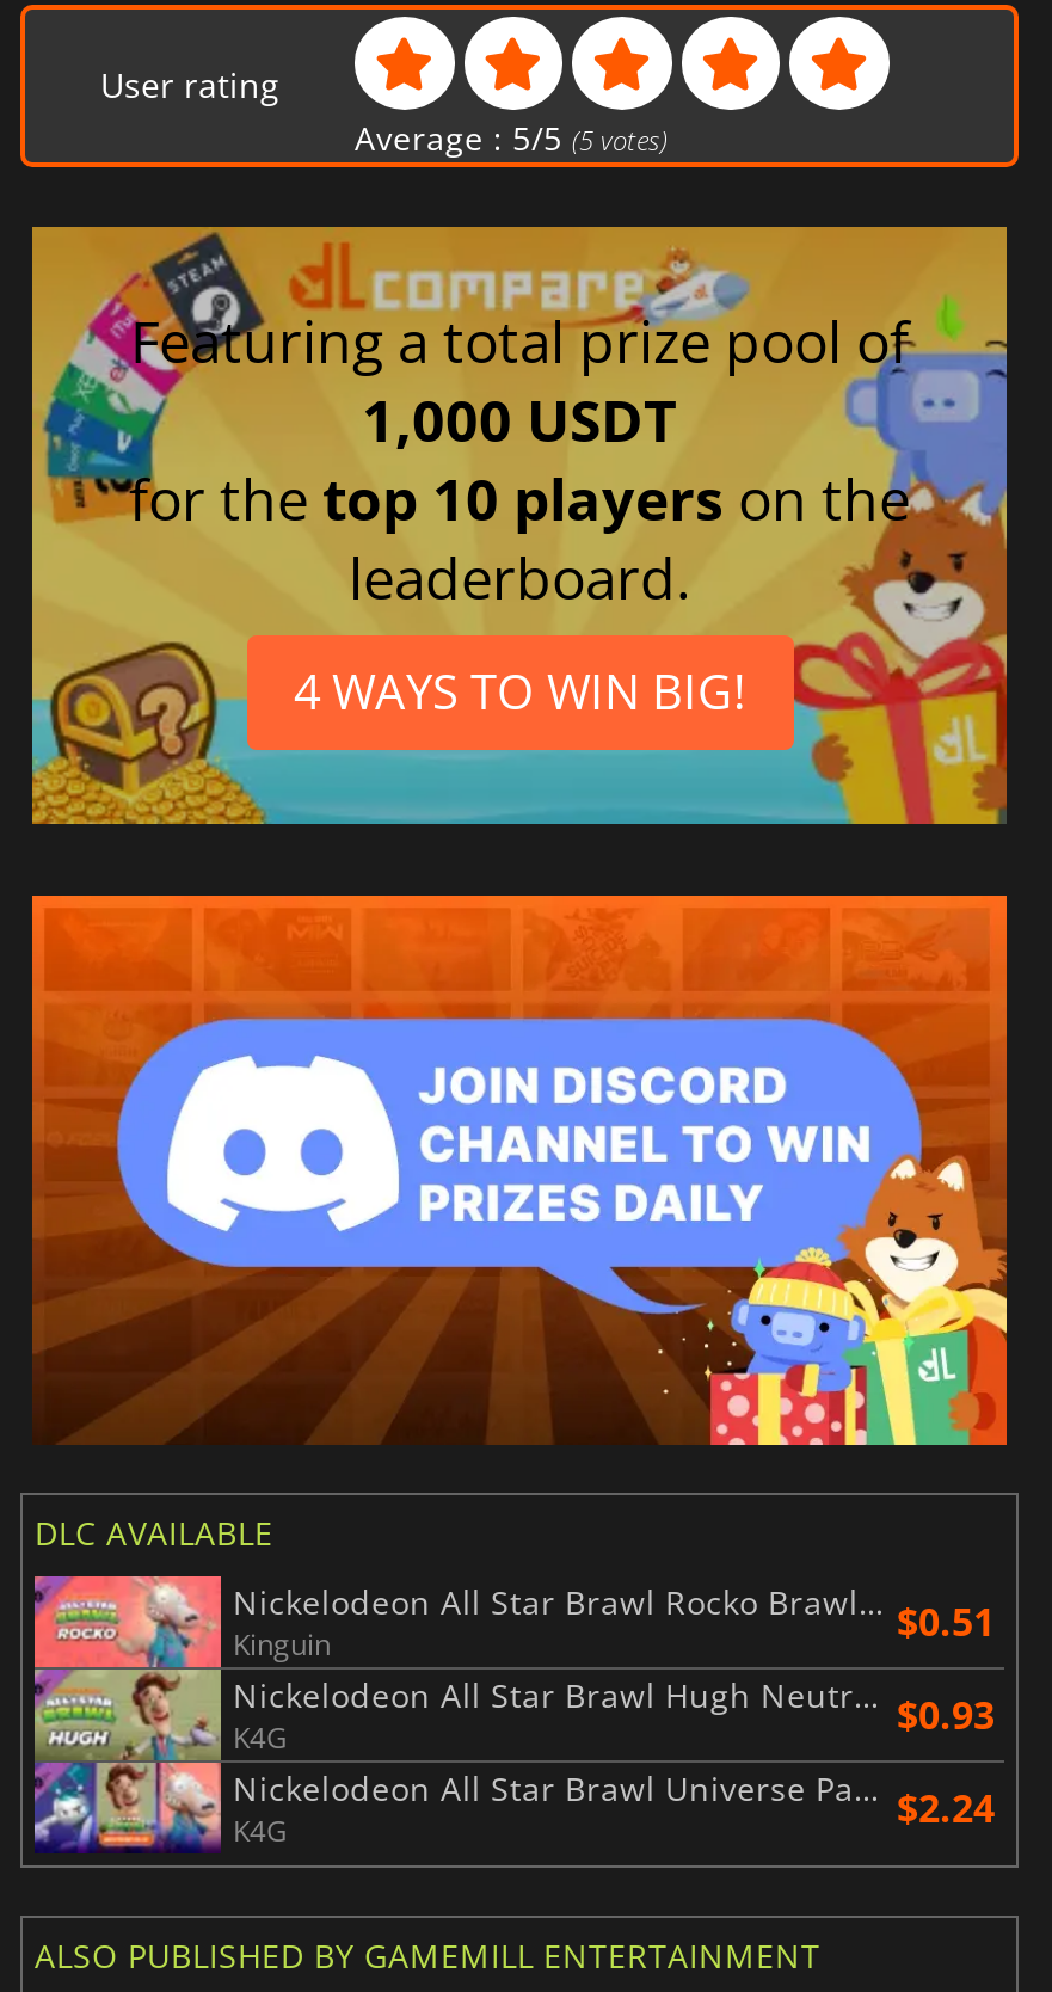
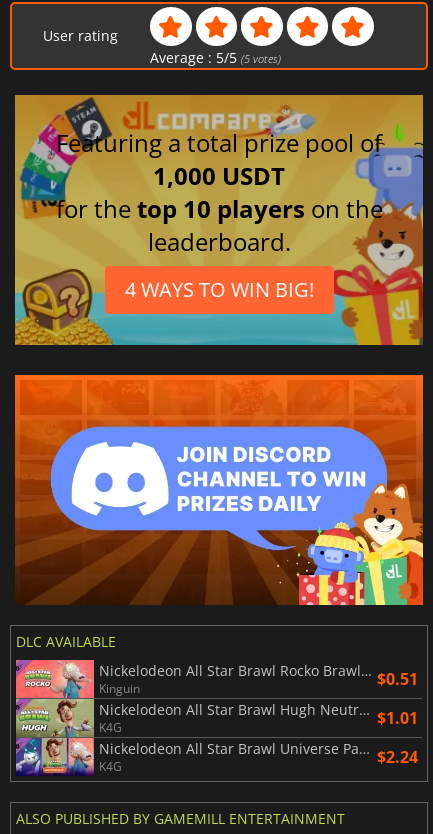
[897,1689,995,1741] $0.93 -> [377,707,418,729] $1.01

